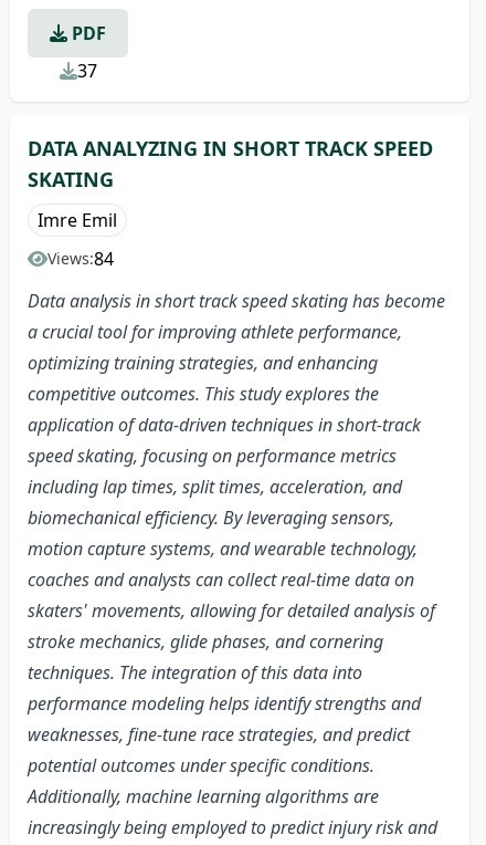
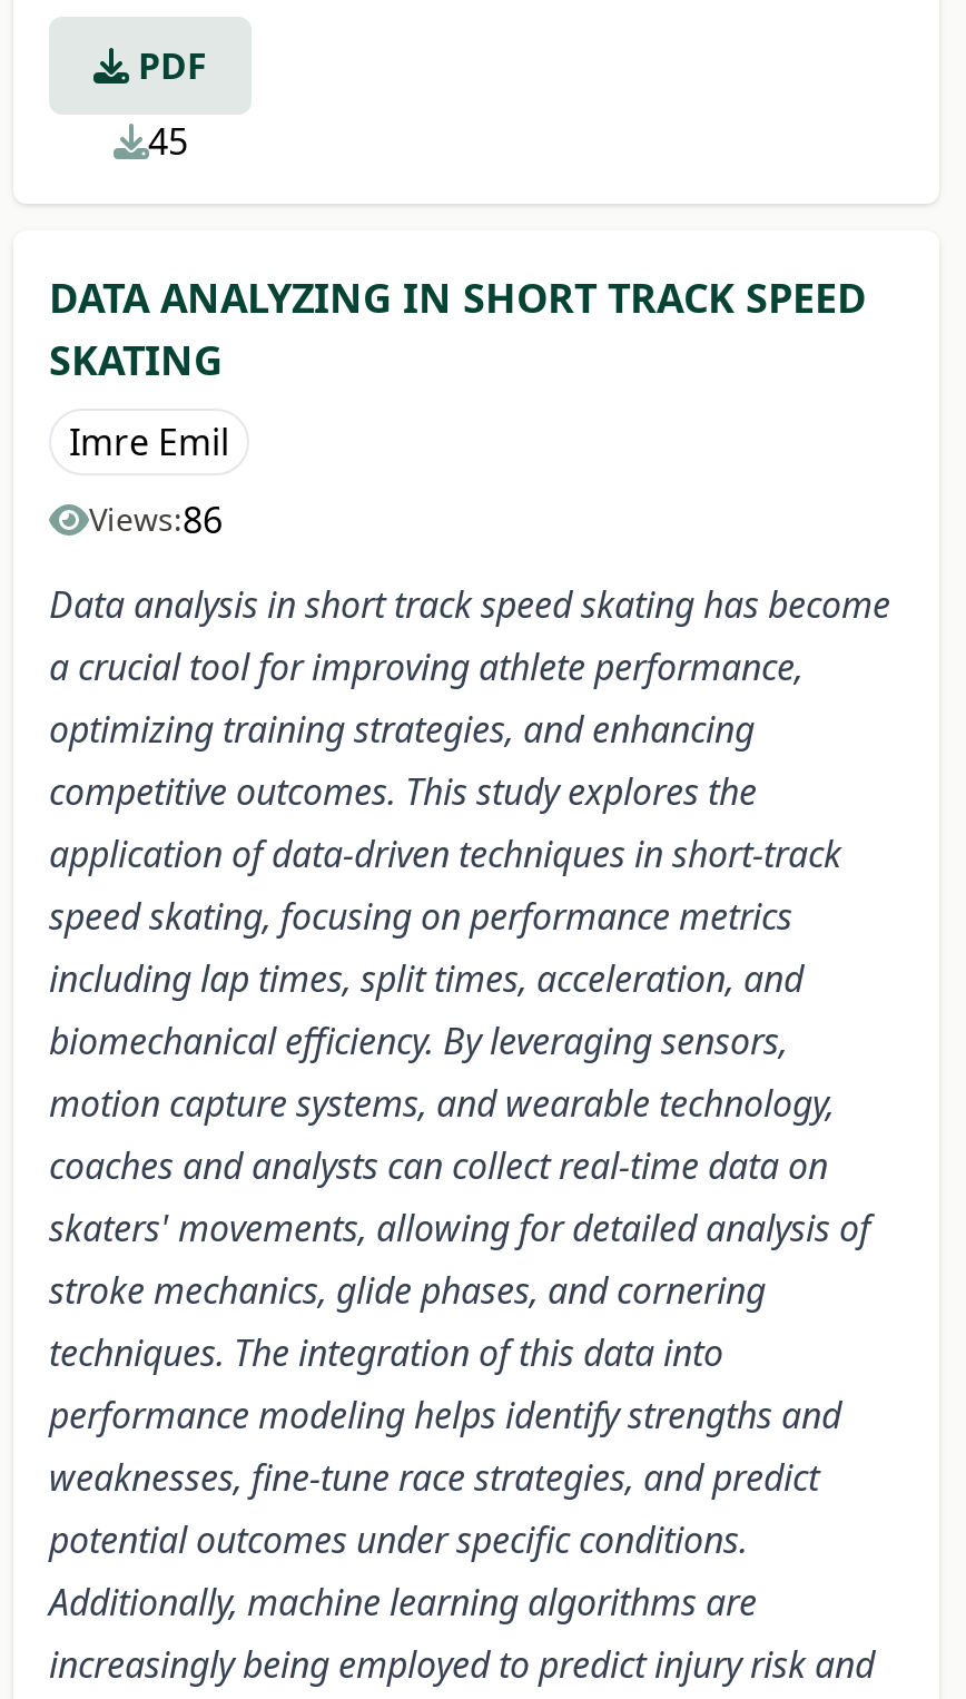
[77,59,97,83] 37 -> [148,117,188,166] 45
[47,247,114,271] Views:84 -> [89,495,223,544] Views:86

